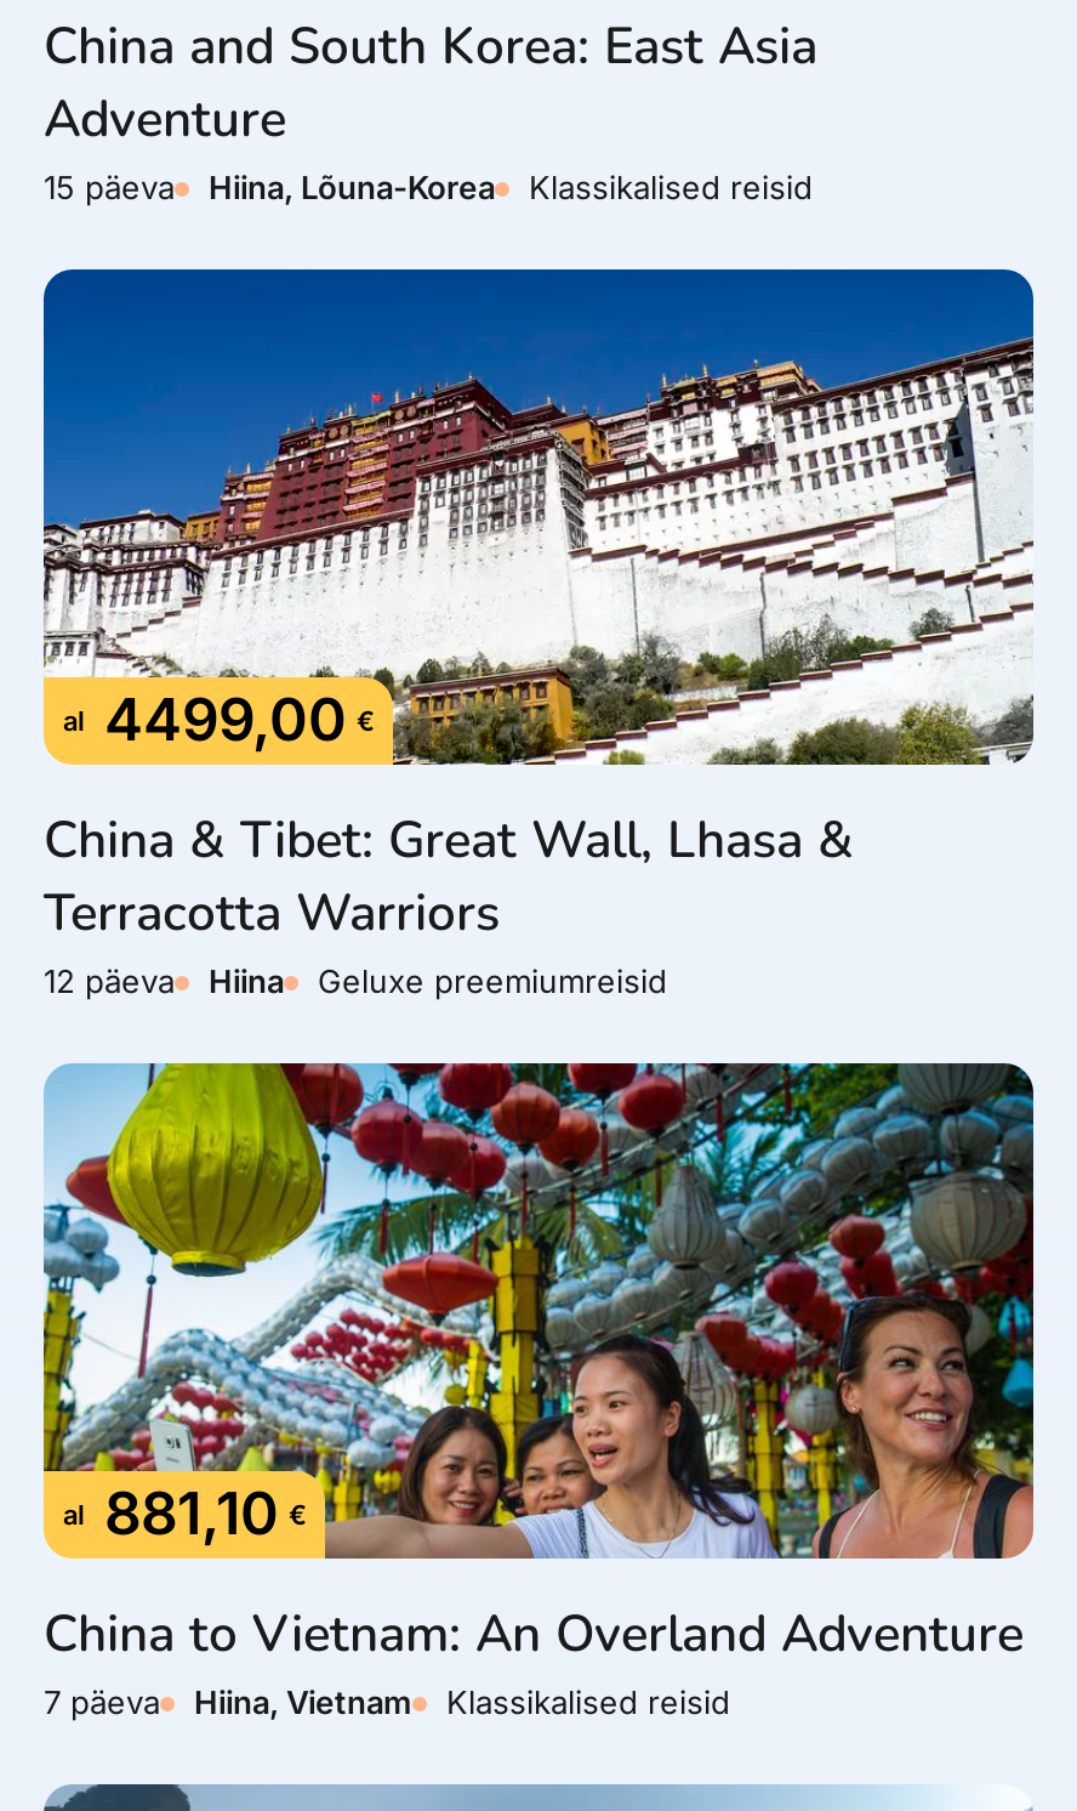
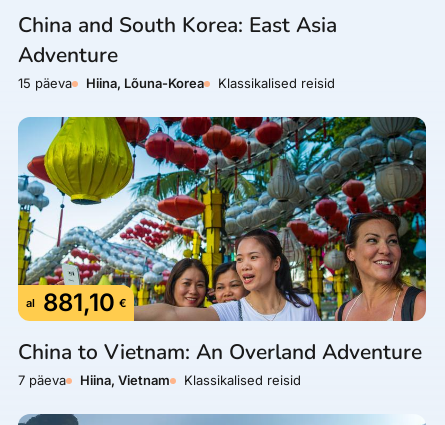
[41,267,1036,1000] [image] | al 4499,00 € | China & Tibet: Great Wall, Lhasa & | Terracotta Warriors | 12 päeva | Hiina | Geluxe preemiumreisid -> none

